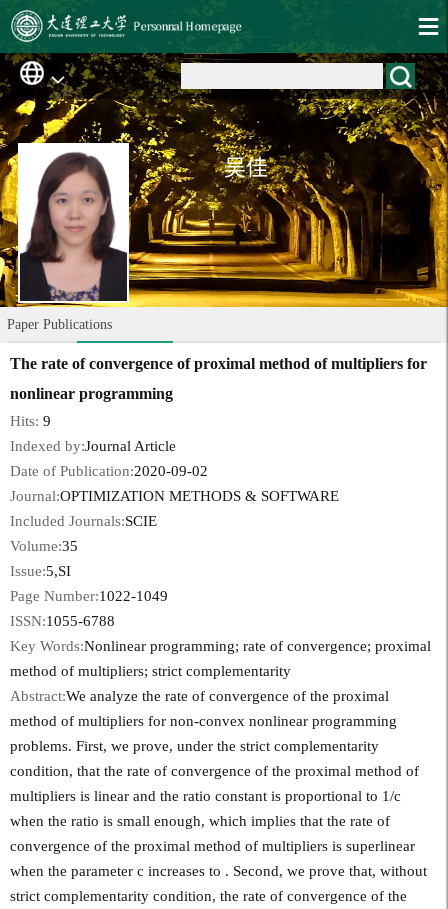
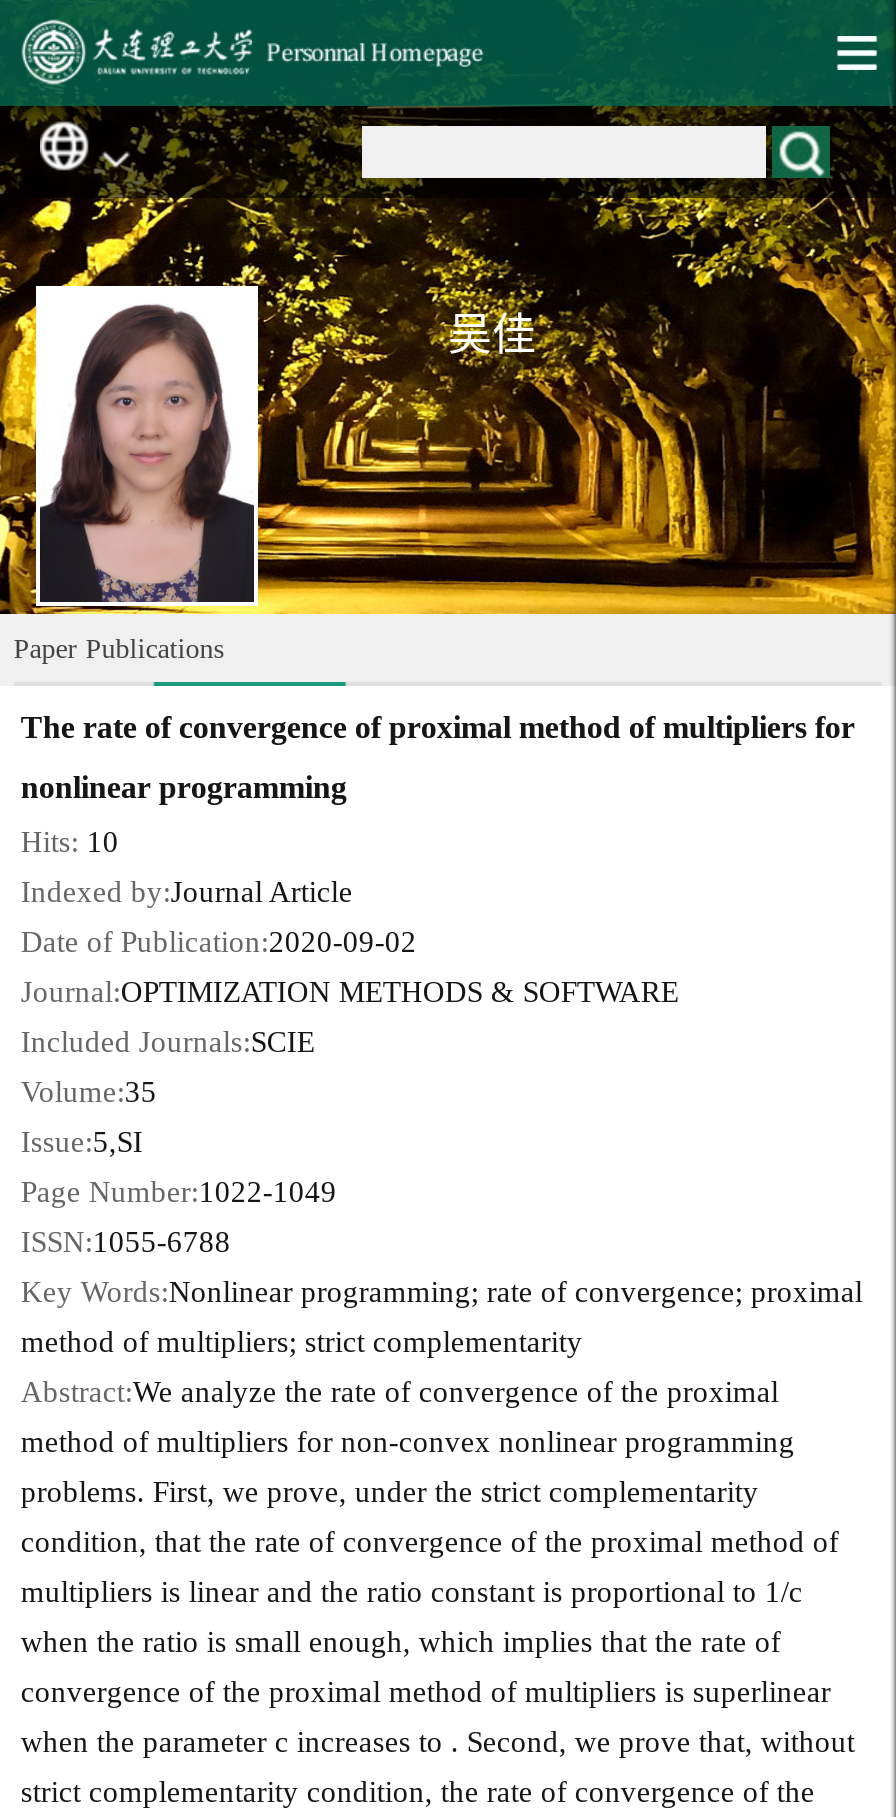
[10,413,51,429] Hits: 9 -> [21,827,119,859] Hits: 10

